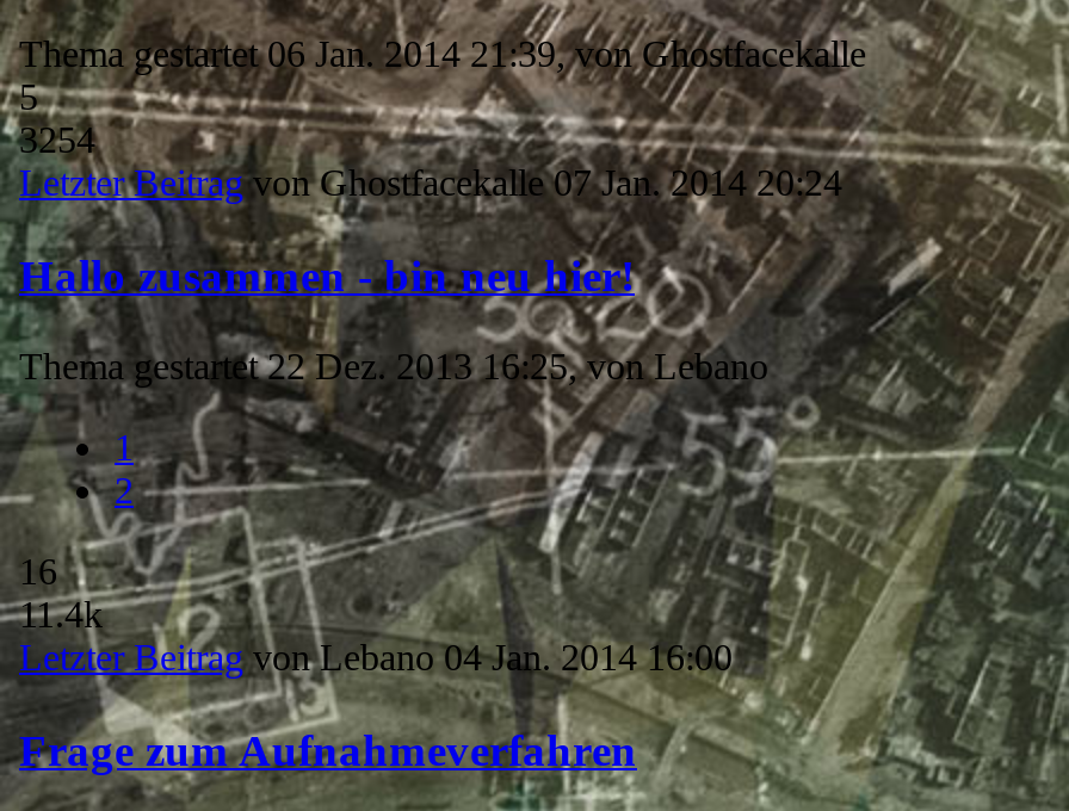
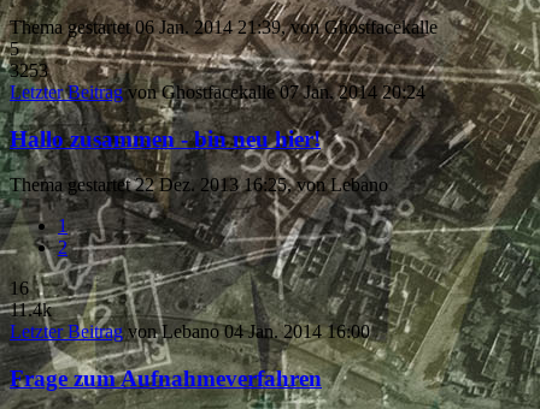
[19,119,95,160] 3254 -> [10,60,48,81] 3253

